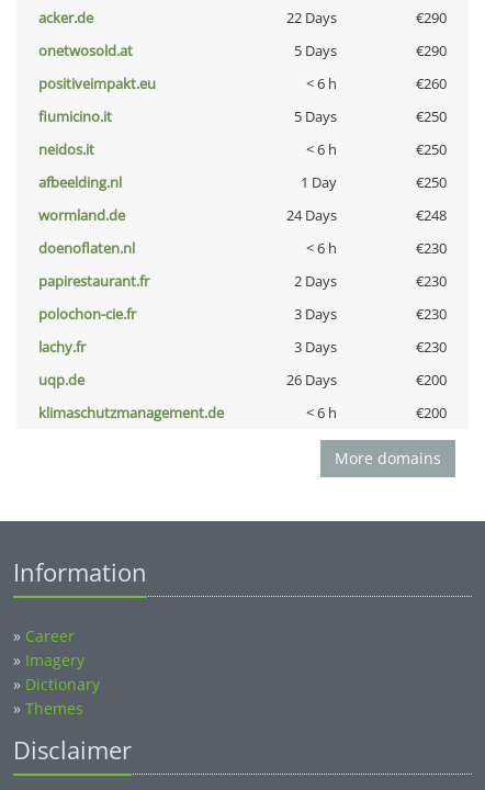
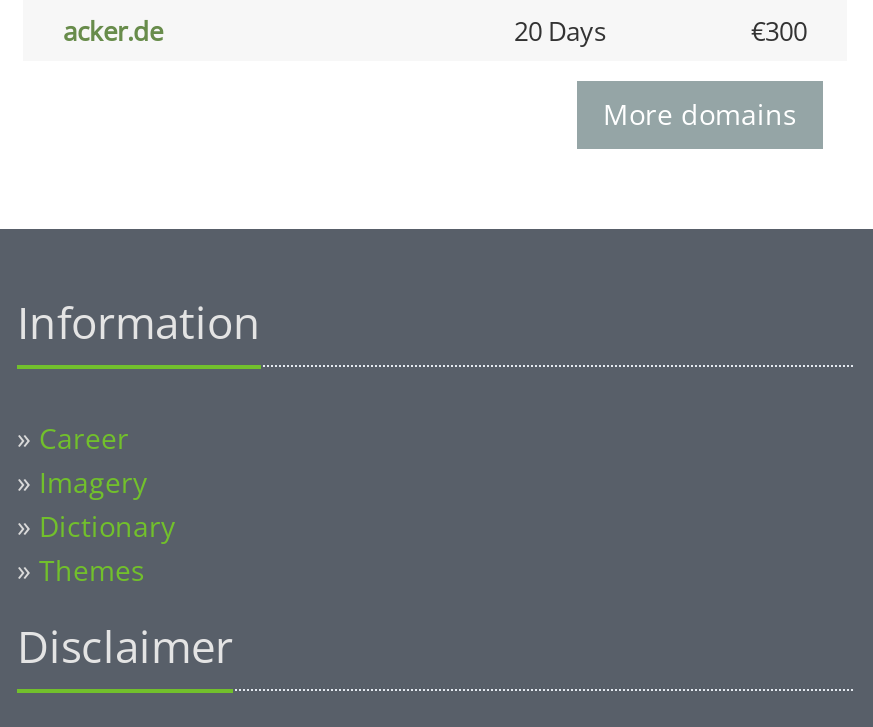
[38,8,447,422] 22 Days | €290 | onetwosold.at | 5 Days | €290 | positiveimpakt.eu | < 6 h | €260 | fiumicino.it | 5 Days | €250 | neidos.it | < 6 h | €250 | afbeelding.nl | 1 Day | €250 | wormland.de | 24 Days | €248 | doenoflaten.nl | < 6 h | €230 | papirestaurant.fr | 2 Days | €230 | polochon-cie.fr | 3 Days | €230 | lachy.fr | 3 Days | €230 | uqp.de | 26 Days | €200 | klimaschutzmanagement.de | < 6 h | €200 -> [514,13,807,49] 20 Days | €300

